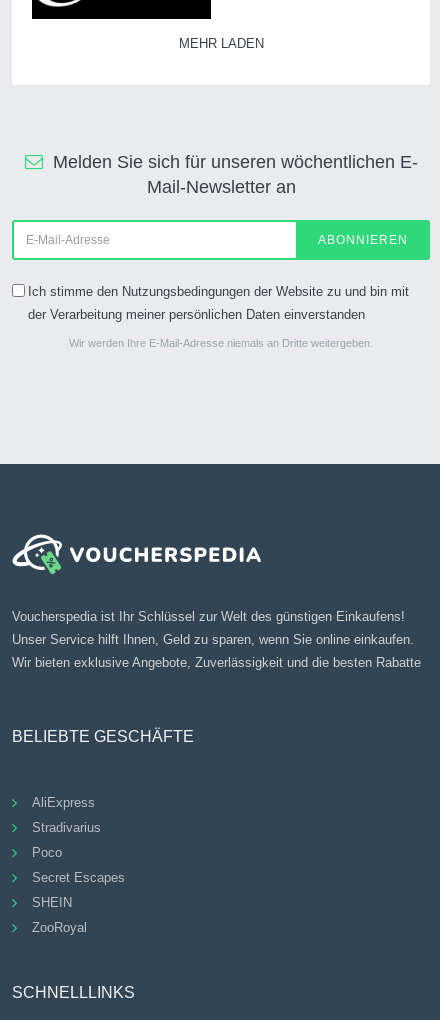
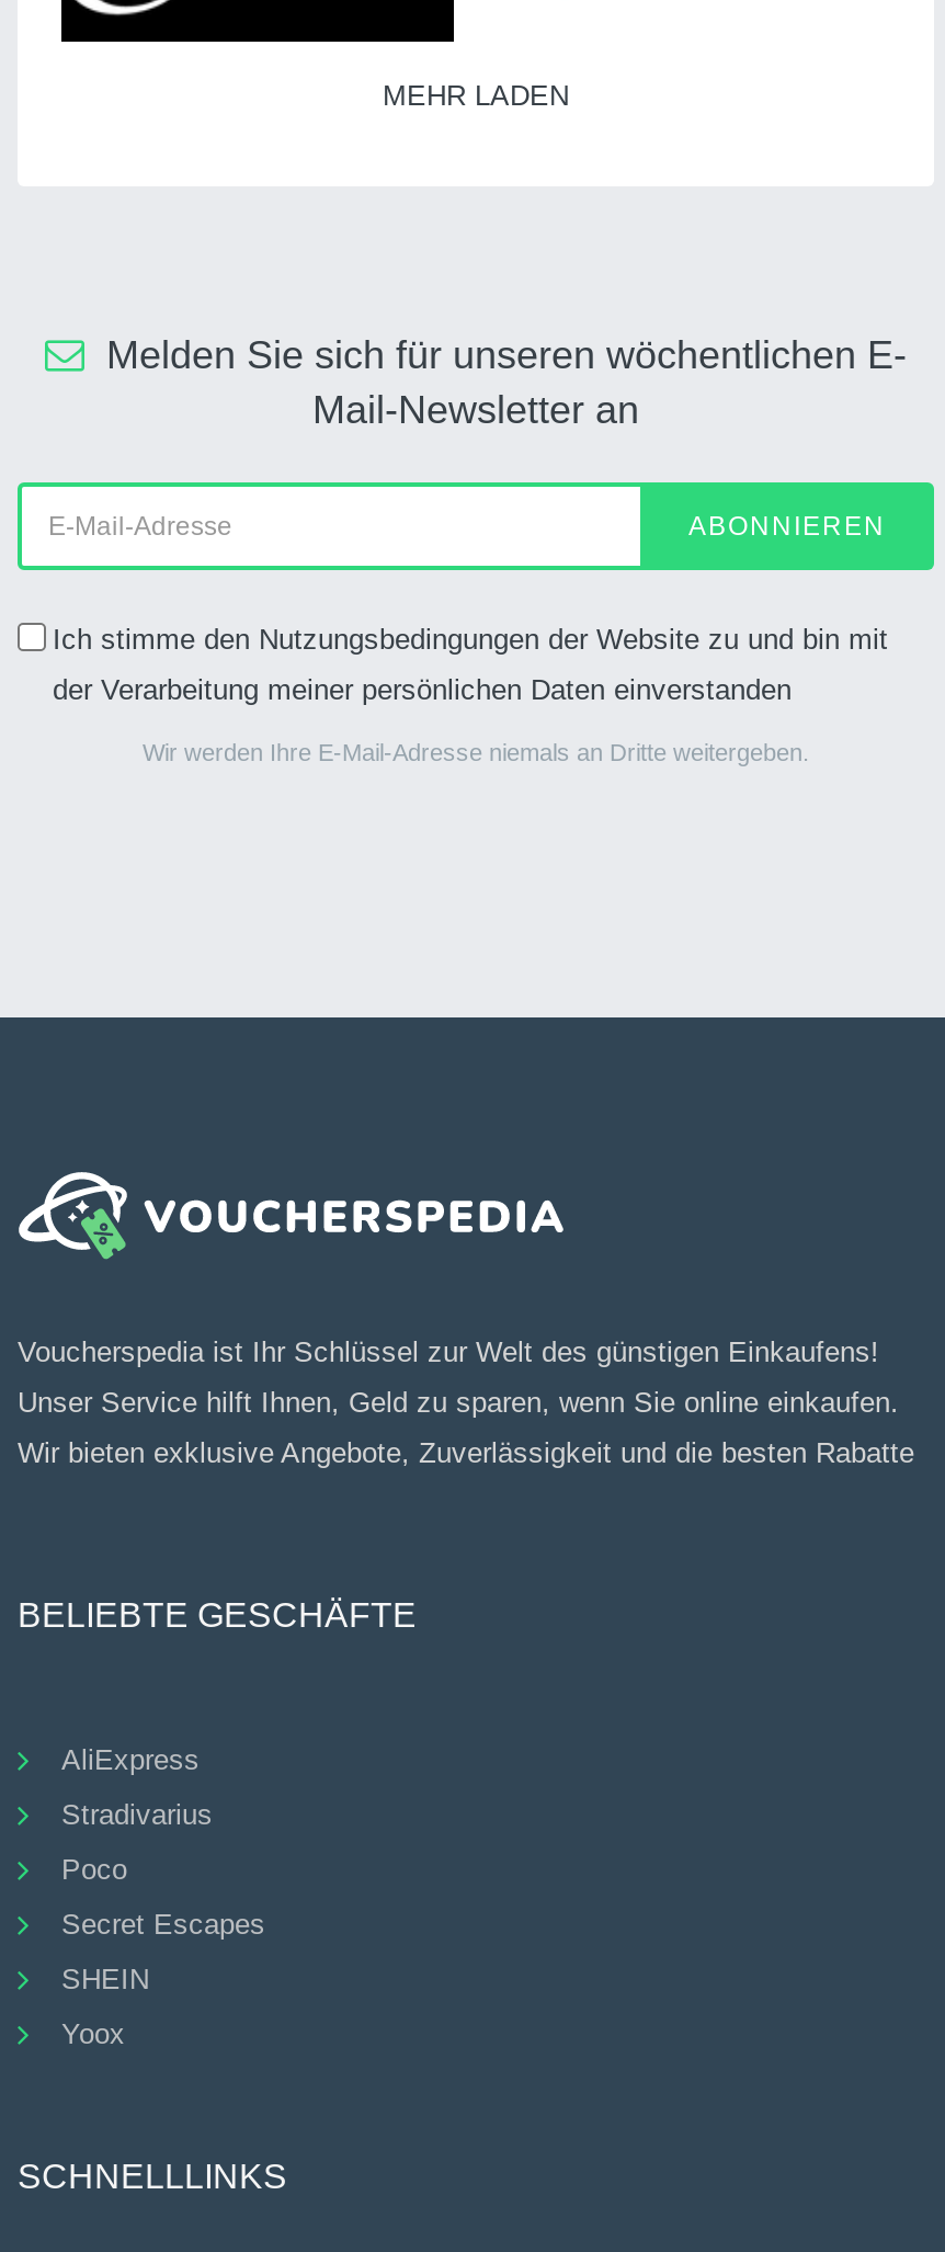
[32,919,87,934] ZooRoyal -> [61,2016,125,2049] Yoox

